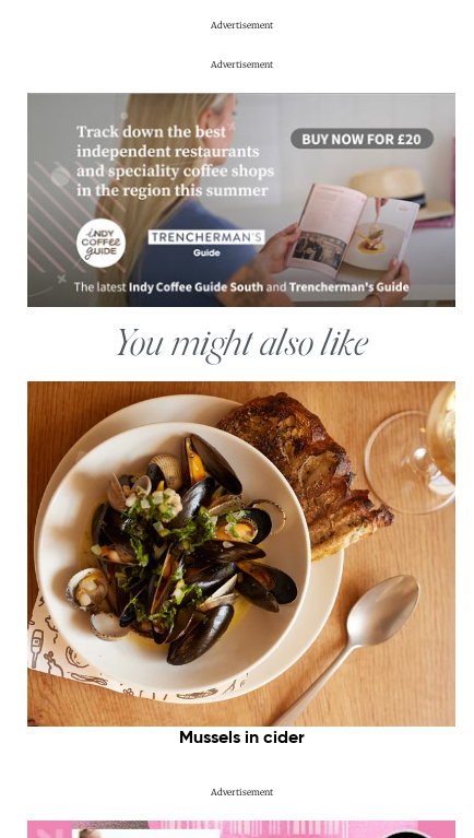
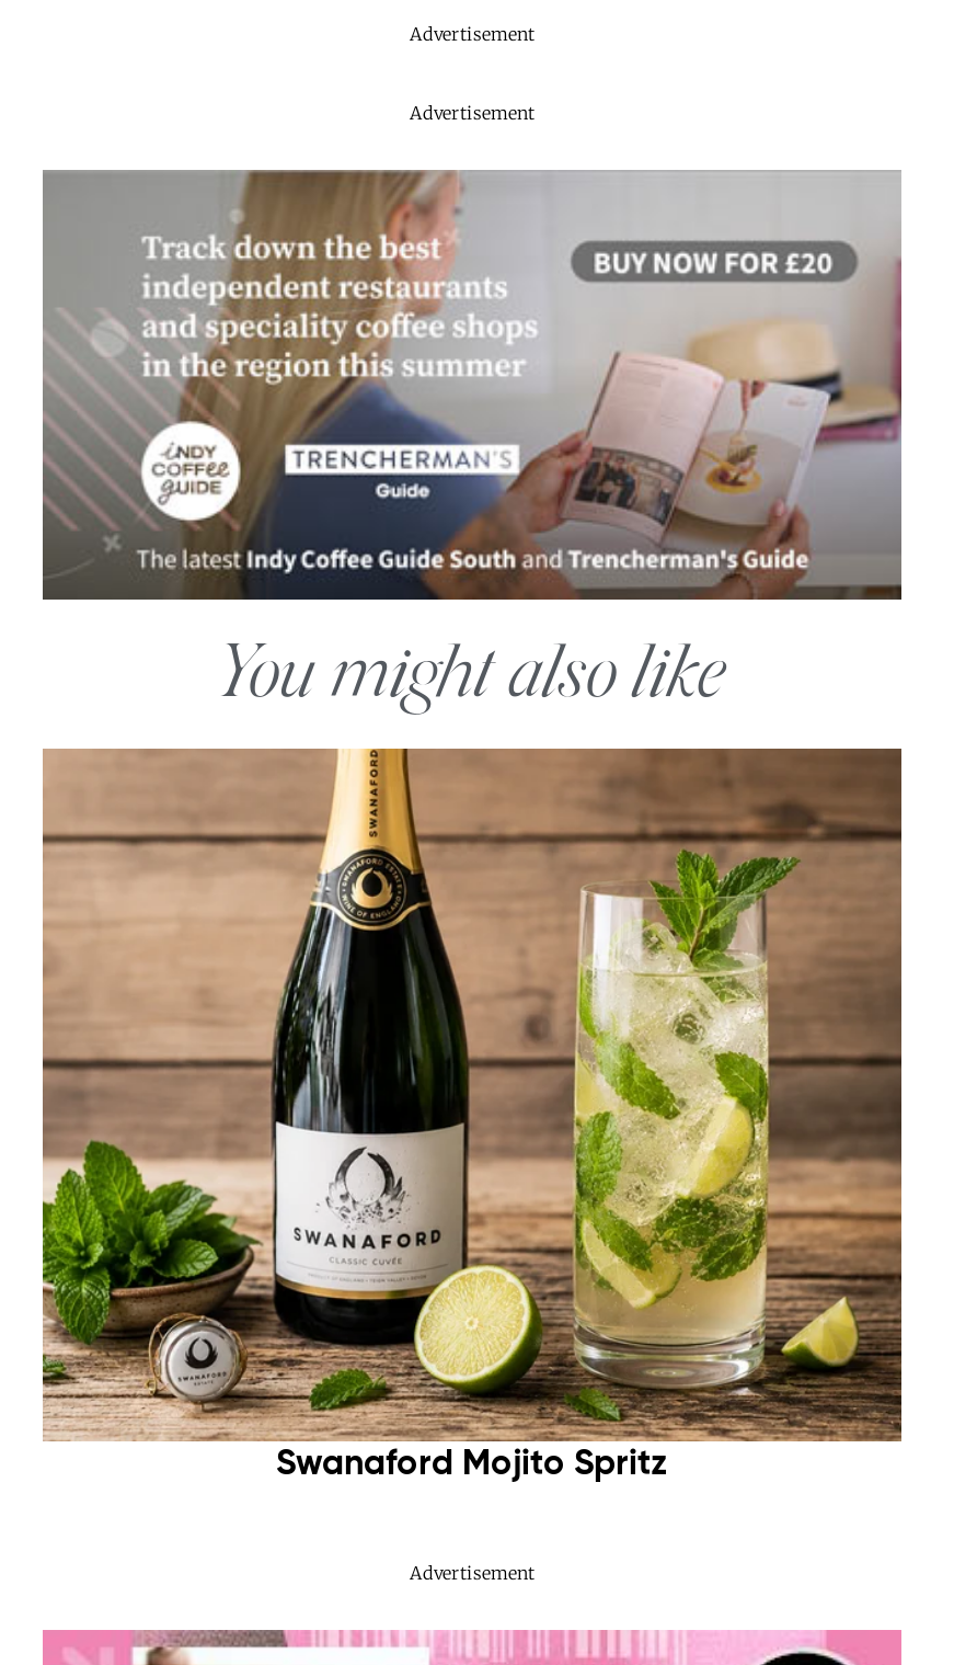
[26,380,457,747] [image] | Mussels in cider -> [41,746,904,1483] [image] | Swanaford Mojito Spritz

